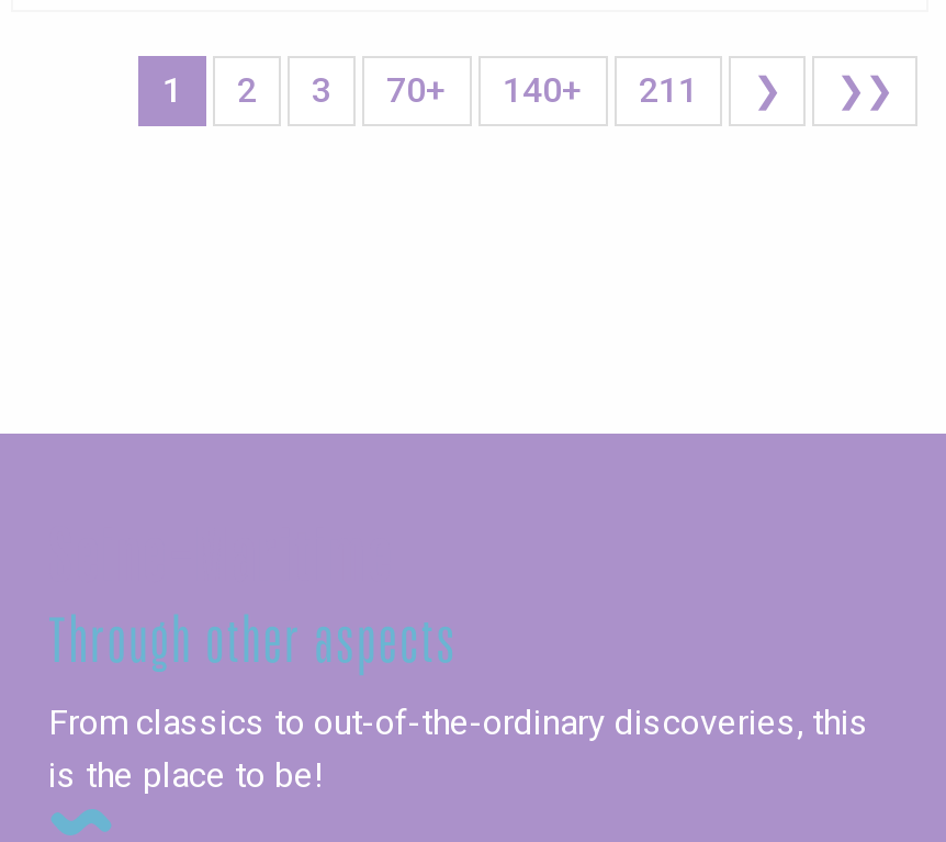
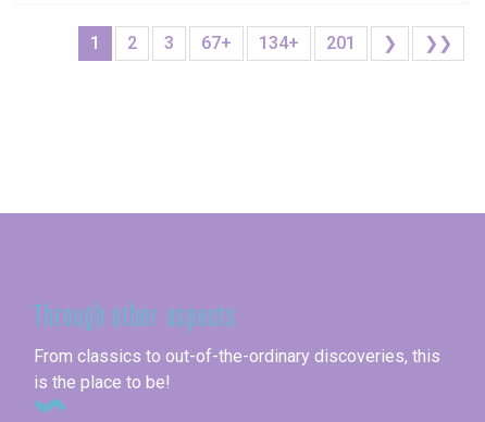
[386,69,448,110] 70+ -> [201,32,232,53] 67+
[503,69,584,110] 140+ -> [259,32,299,53] 134+
[639,69,698,110] 211 -> [326,32,356,53] 201

